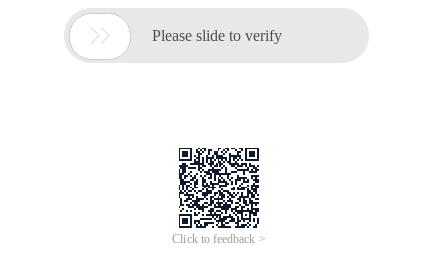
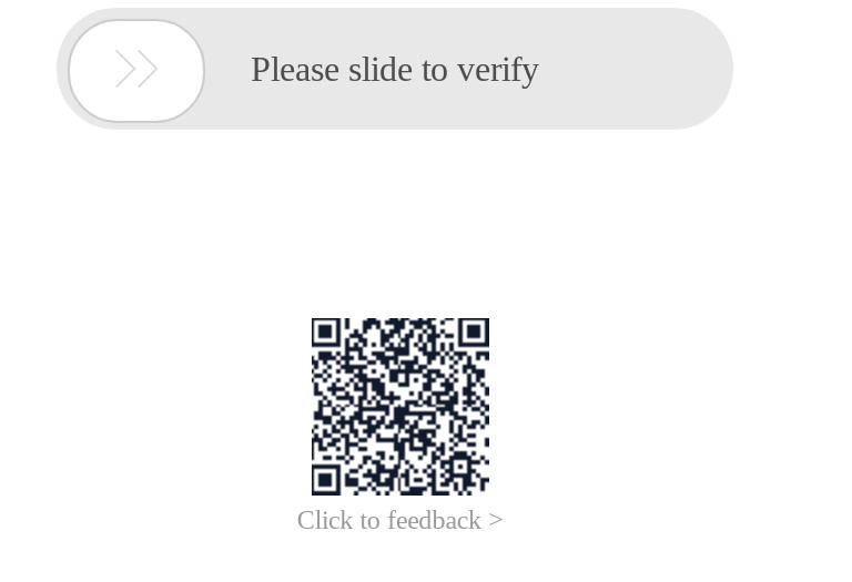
[178,147,260,229] [image] -> [310,316,491,498] [image]

